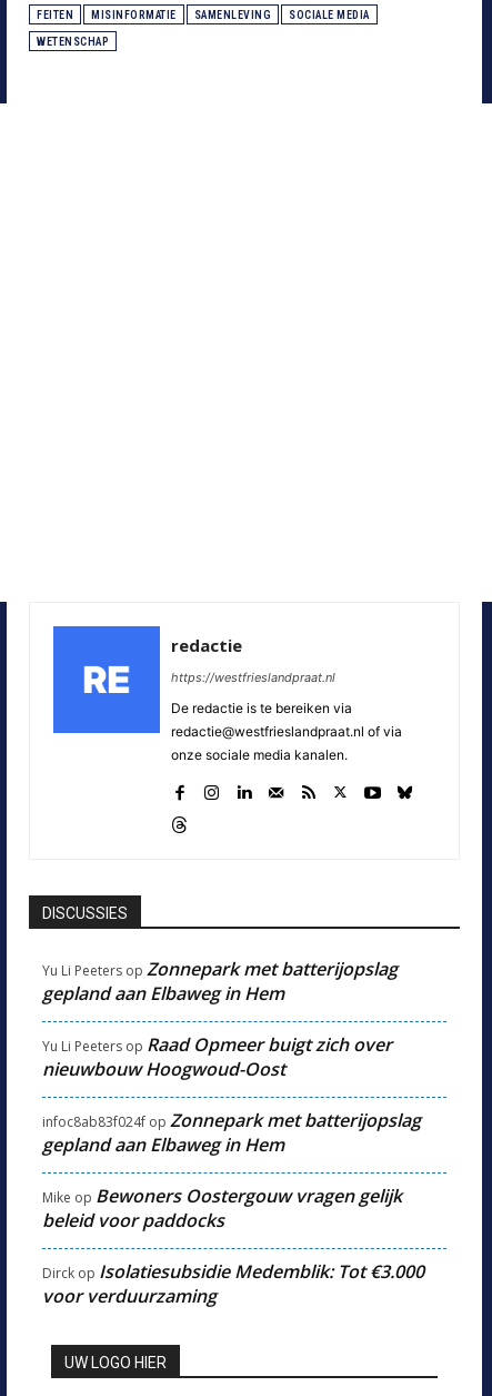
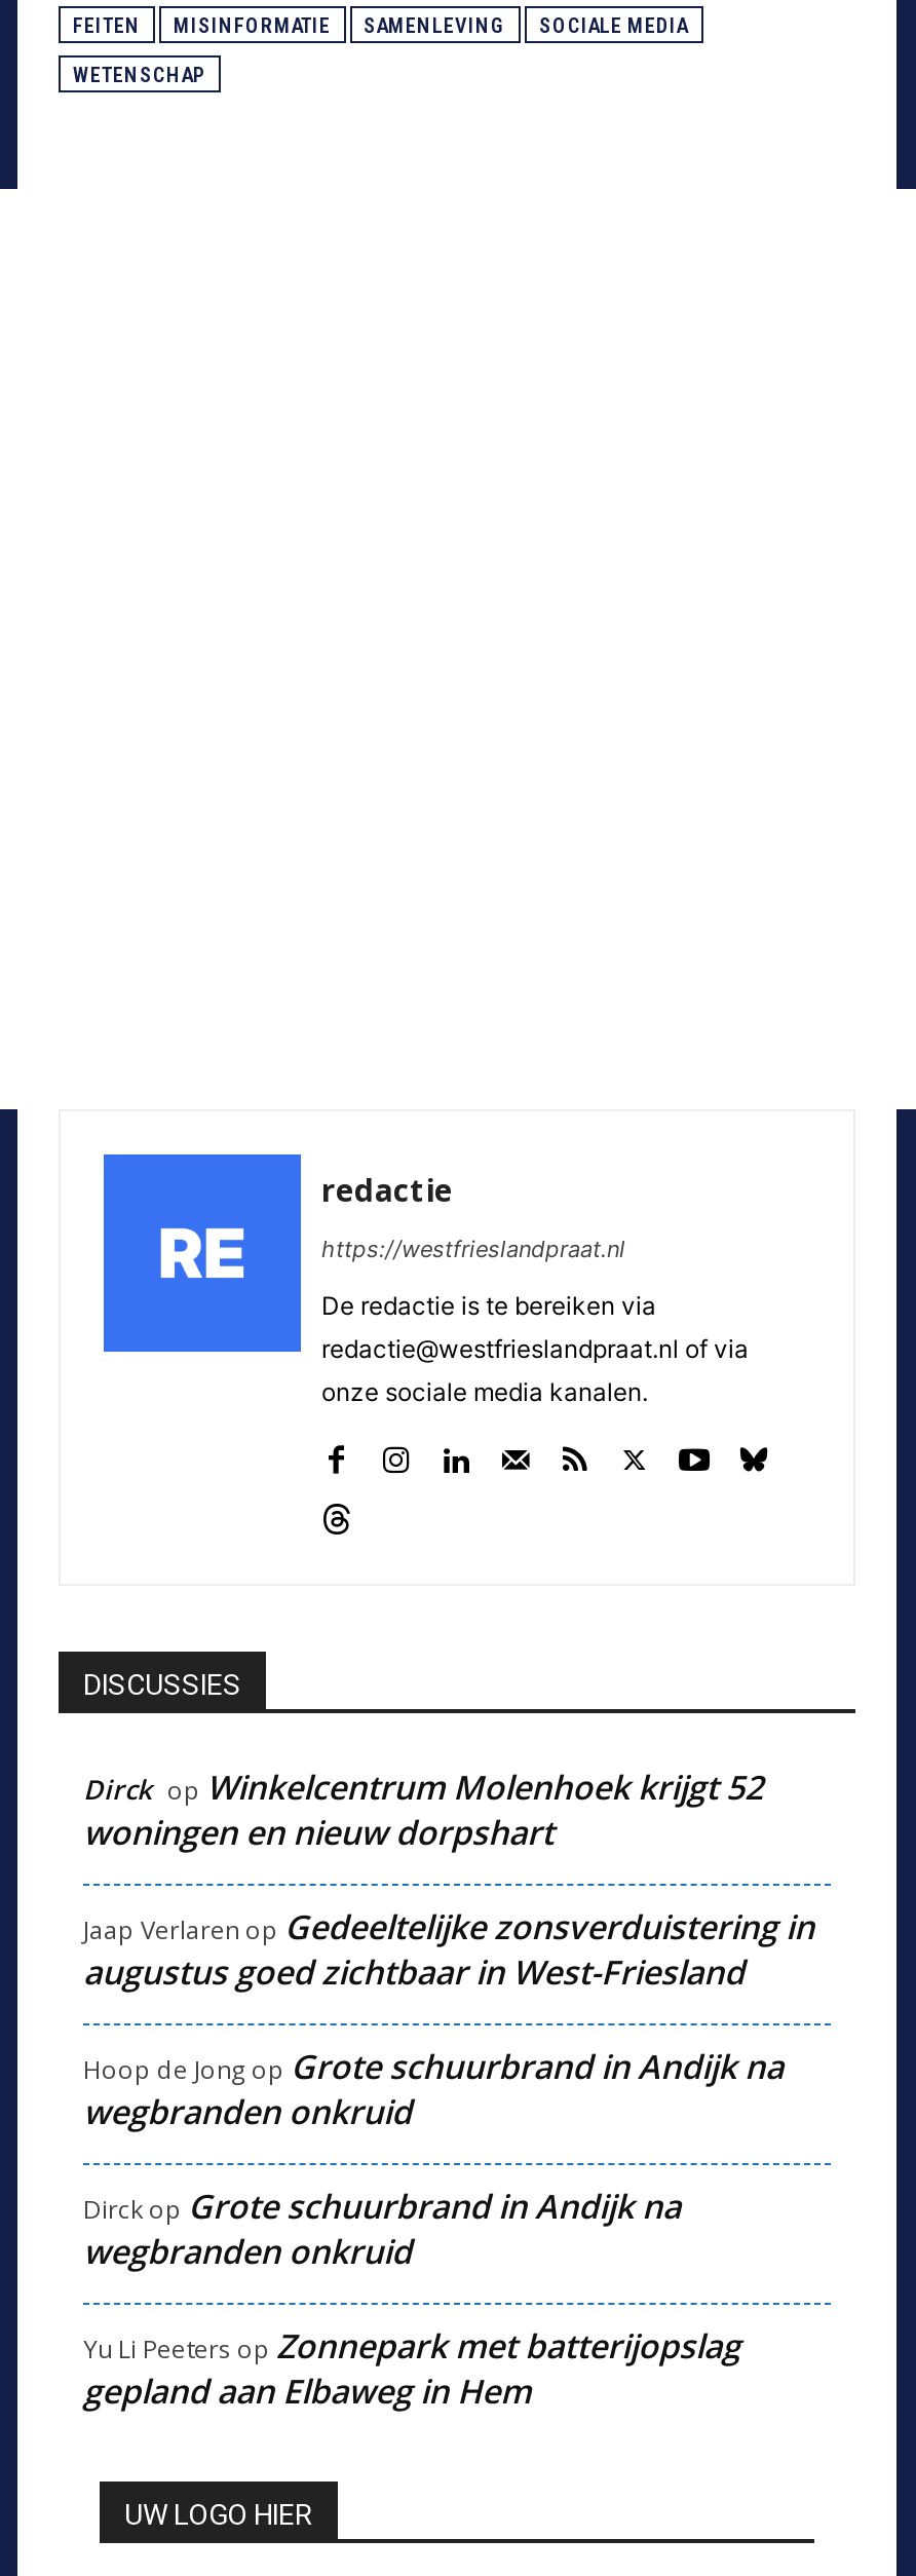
none -> [83,1765,814,2275] Dirck op Winkelcentrum Molenhoek krijgt 52 | woningen en nieuw dorpshart | Jaap Verlaren op Gedeeltelijke zonsverduistering in | augustus goed zichtbaar in West-Friesland | Hoop de Jong op Grote schuurbrand in Andijk na | wegbranden onkruid | Dirckop Grote schuurbrand in Andijk na | wegbranden onkruid
moved [42,957,398,1006] -> [83,2324,740,2415]: Yu Li Peeters op Zonnepark met batterijopslag | gepland aan Elbaweg in Hem
[42,1033,424,1309] Yu Li Peeters op Raad Opmeer buigt zich over | nieuwbouw Hoogwoud-Oost | infoc8ab83f024f op Zonnepark met batterijopslag | gepland aan Elbaweg in Hem | Mike op Bewoners Oostergouw vragen gelijk | beleid voor paddocks | Dirck op Isolatiesubsidie Medemblik: Tot €3.000 | voor verduurzaming -> none

